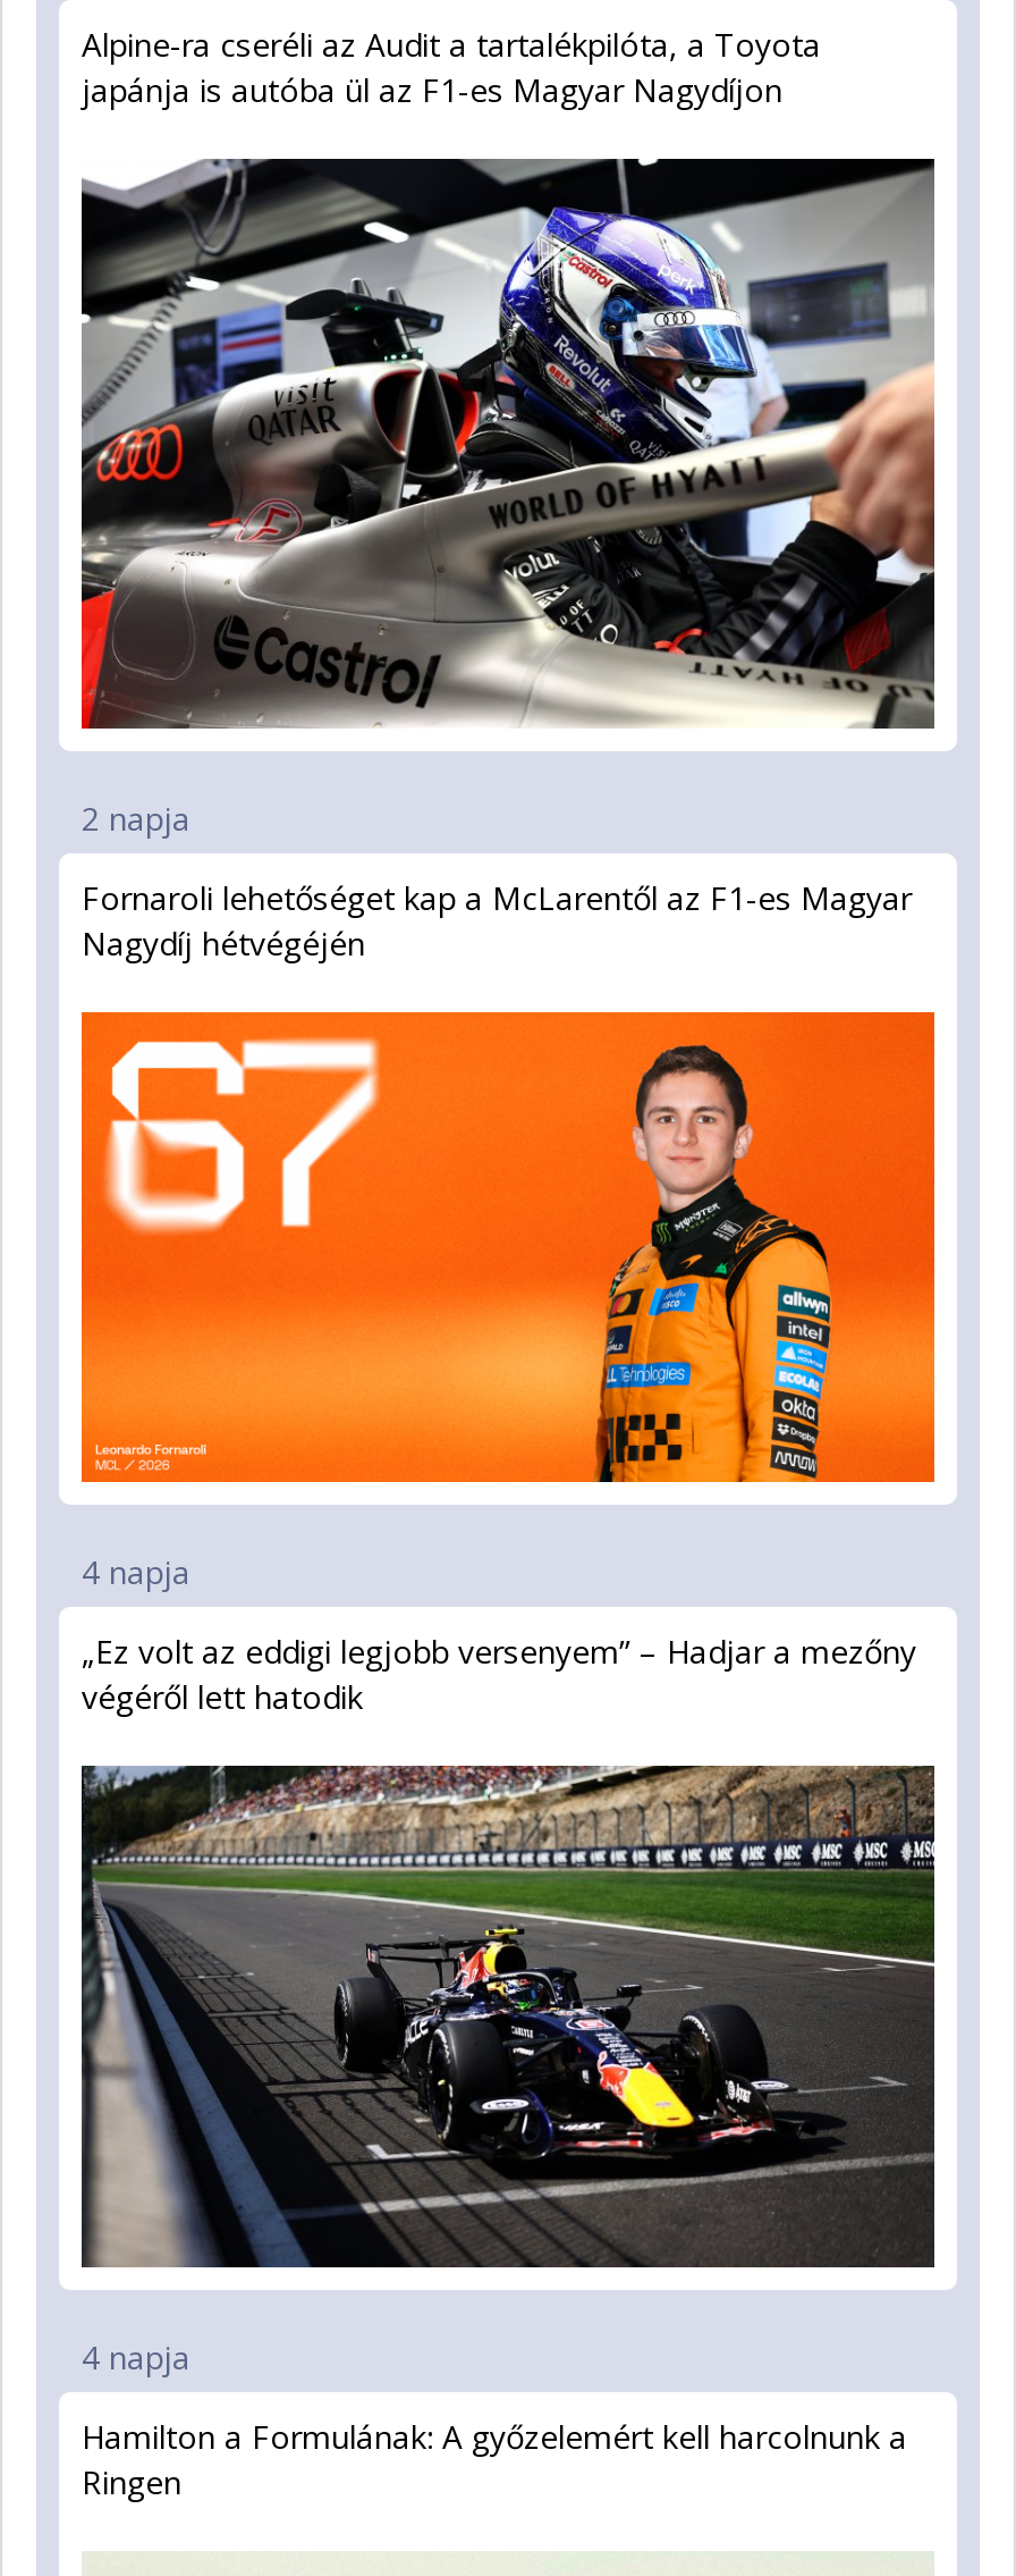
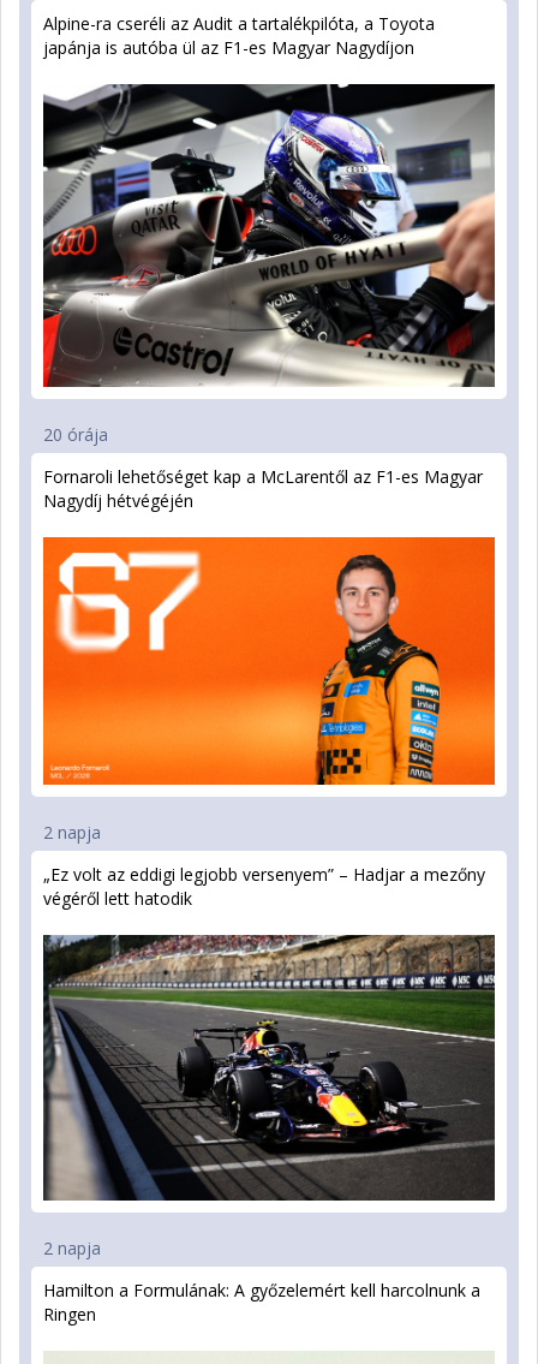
[82,798,190,841] 2 napja -> [43,423,108,445] 20 órája
[82,1551,190,1594] 4 napja -> [43,821,101,844] 2 napja
[82,2335,190,2378] 4 napja -> [43,1236,101,1259] 2 napja

